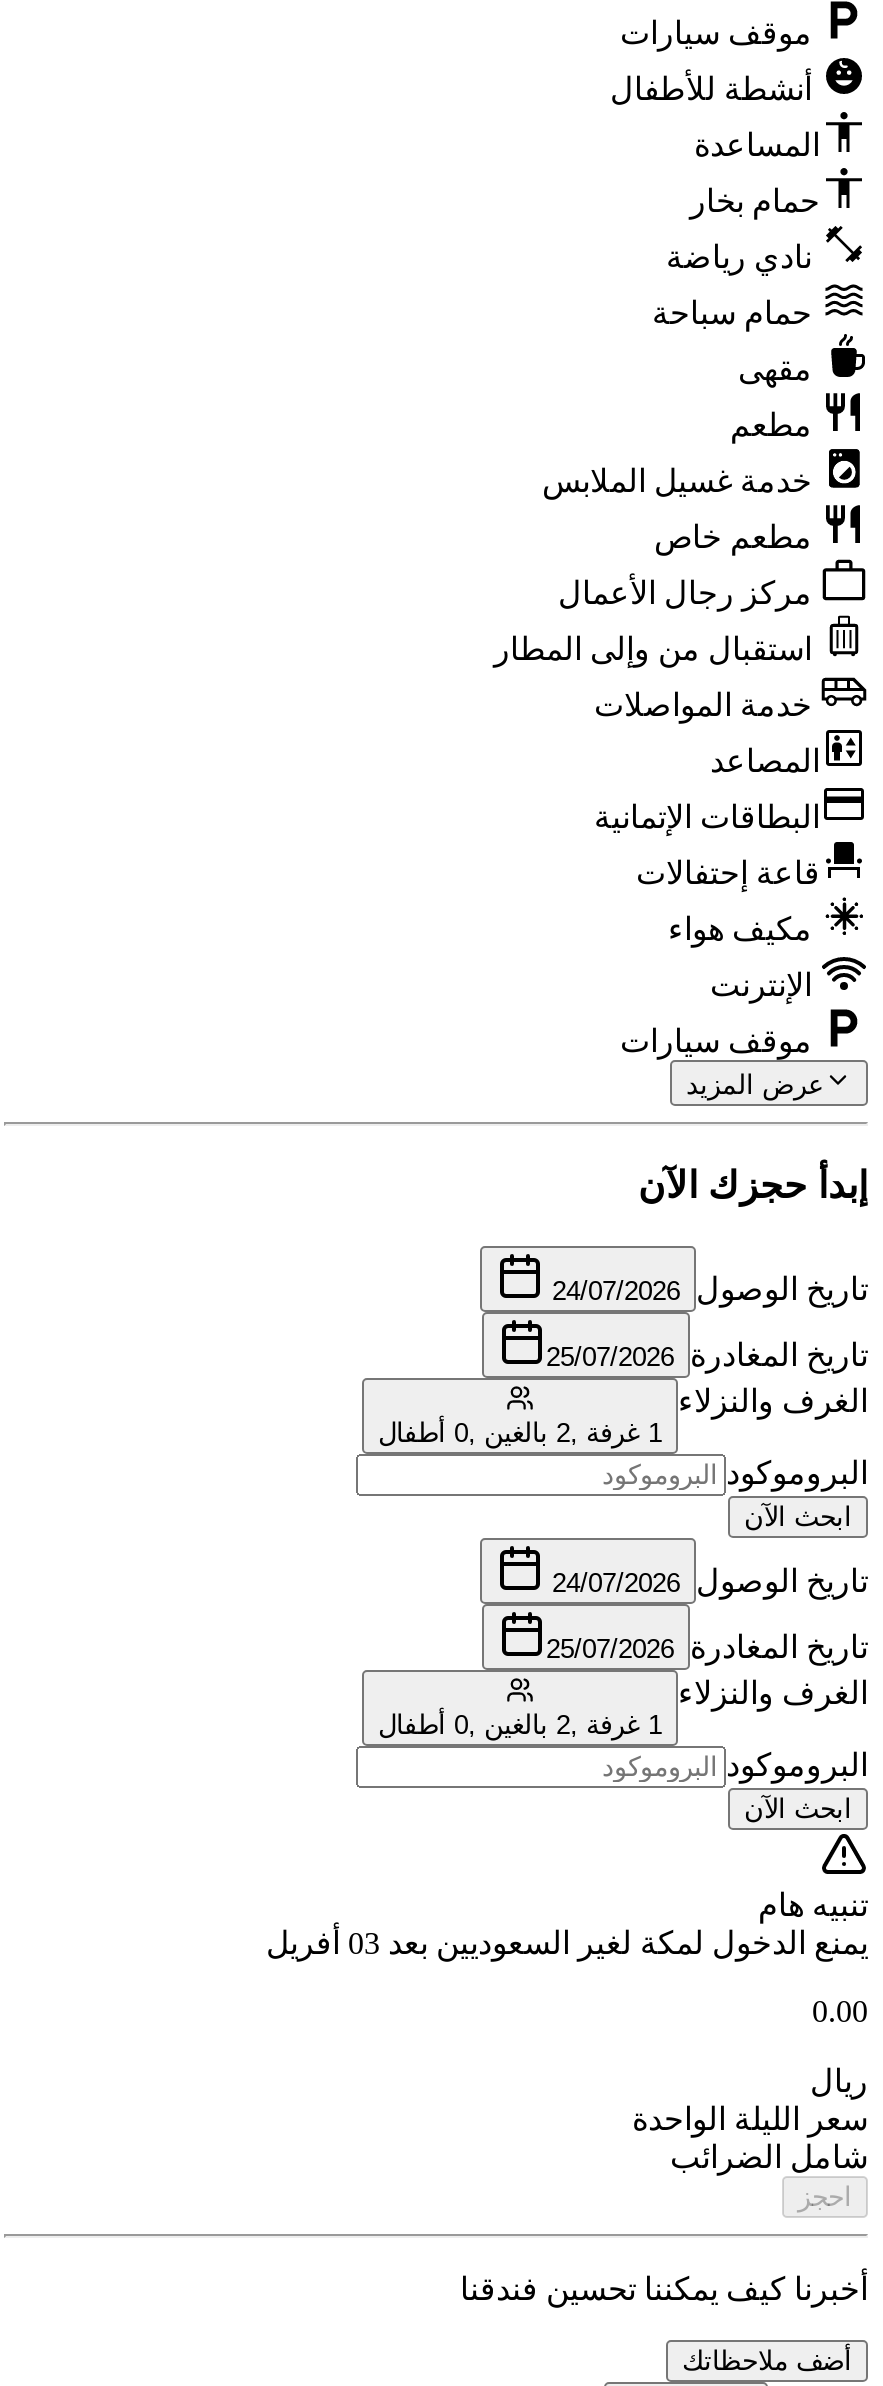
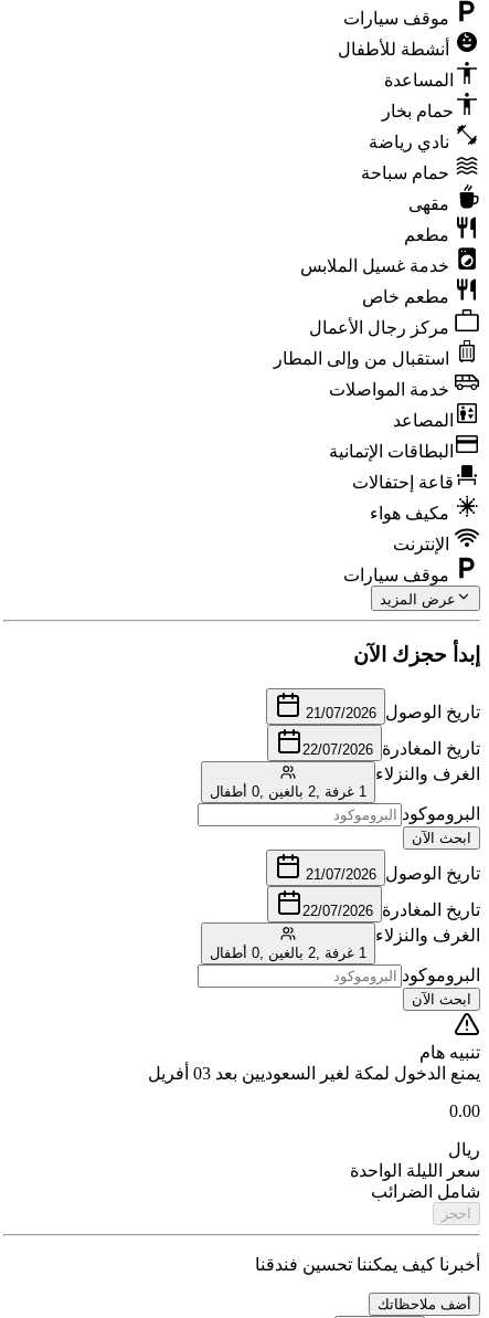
[552,1271,868,1305] تاريخ الوصول 24/07/2026 -> [306,702,480,721] تاريخ الوصول 21/07/2026
[546,1337,868,1371] تاريخ المغادرة 25/07/2026 -> [302,739,480,758] تاريخ المغادرة 22/07/2026
[552,1563,868,1597] تاريخ الوصول 24/07/2026 -> [306,864,480,882] تاريخ الوصول 21/07/2026
[546,1629,868,1663] تاريخ المغادرة 25/07/2026 -> [302,900,480,919] تاريخ المغادرة 22/07/2026

